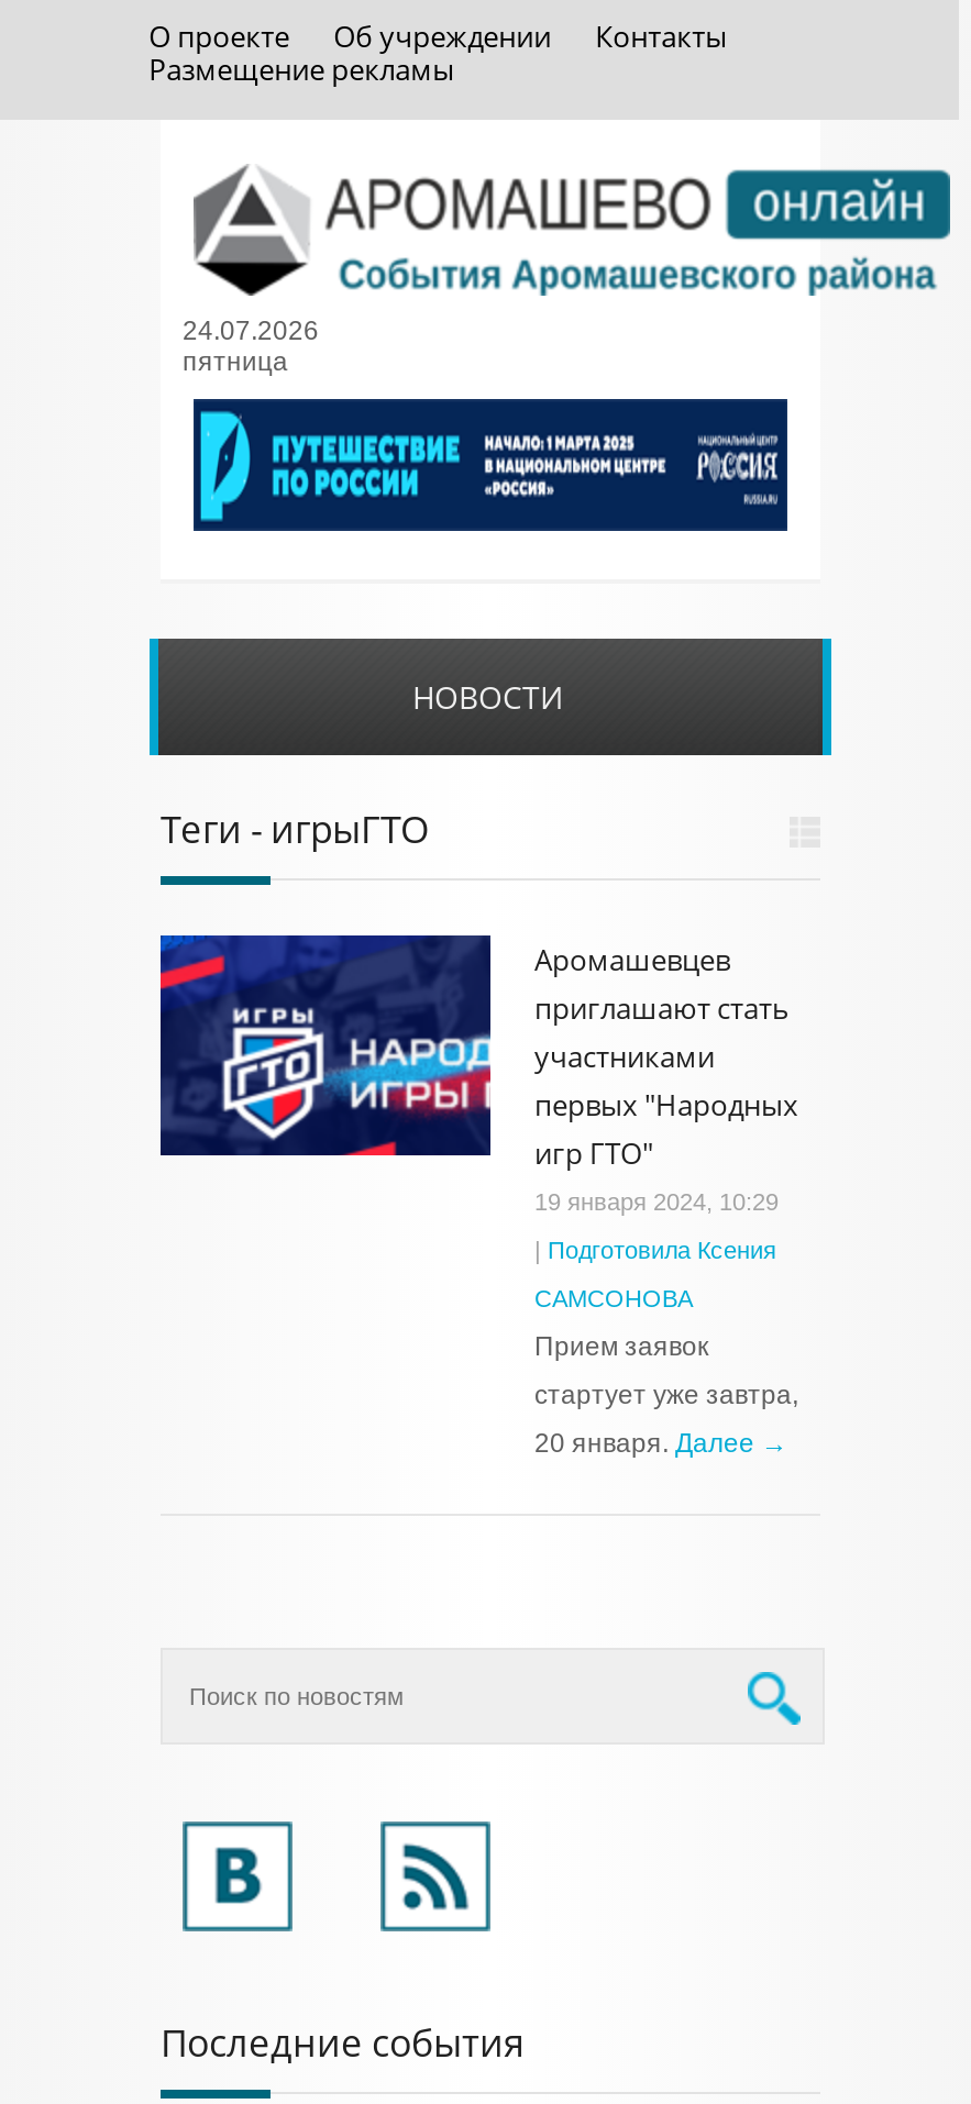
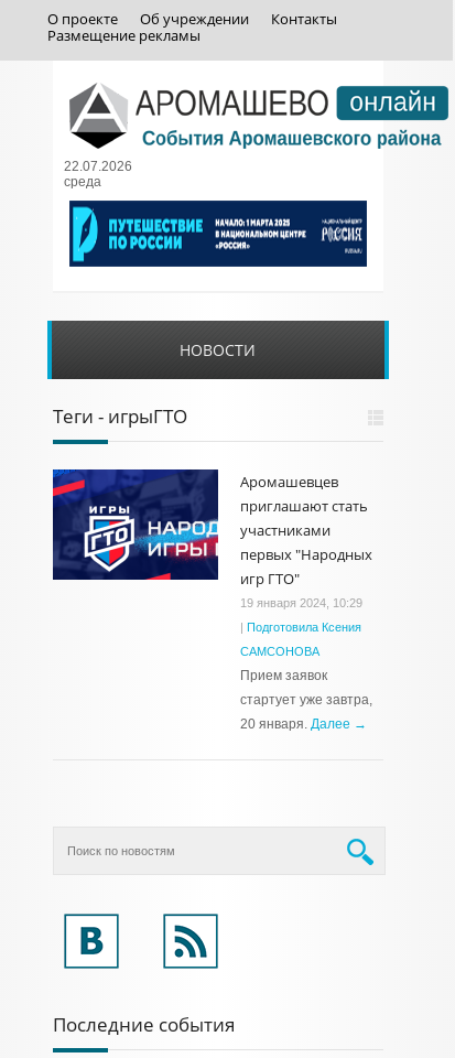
[183,315,319,377] 24.07.2026 | пятница -> [64,159,132,190] 22.07.2026 | среда

